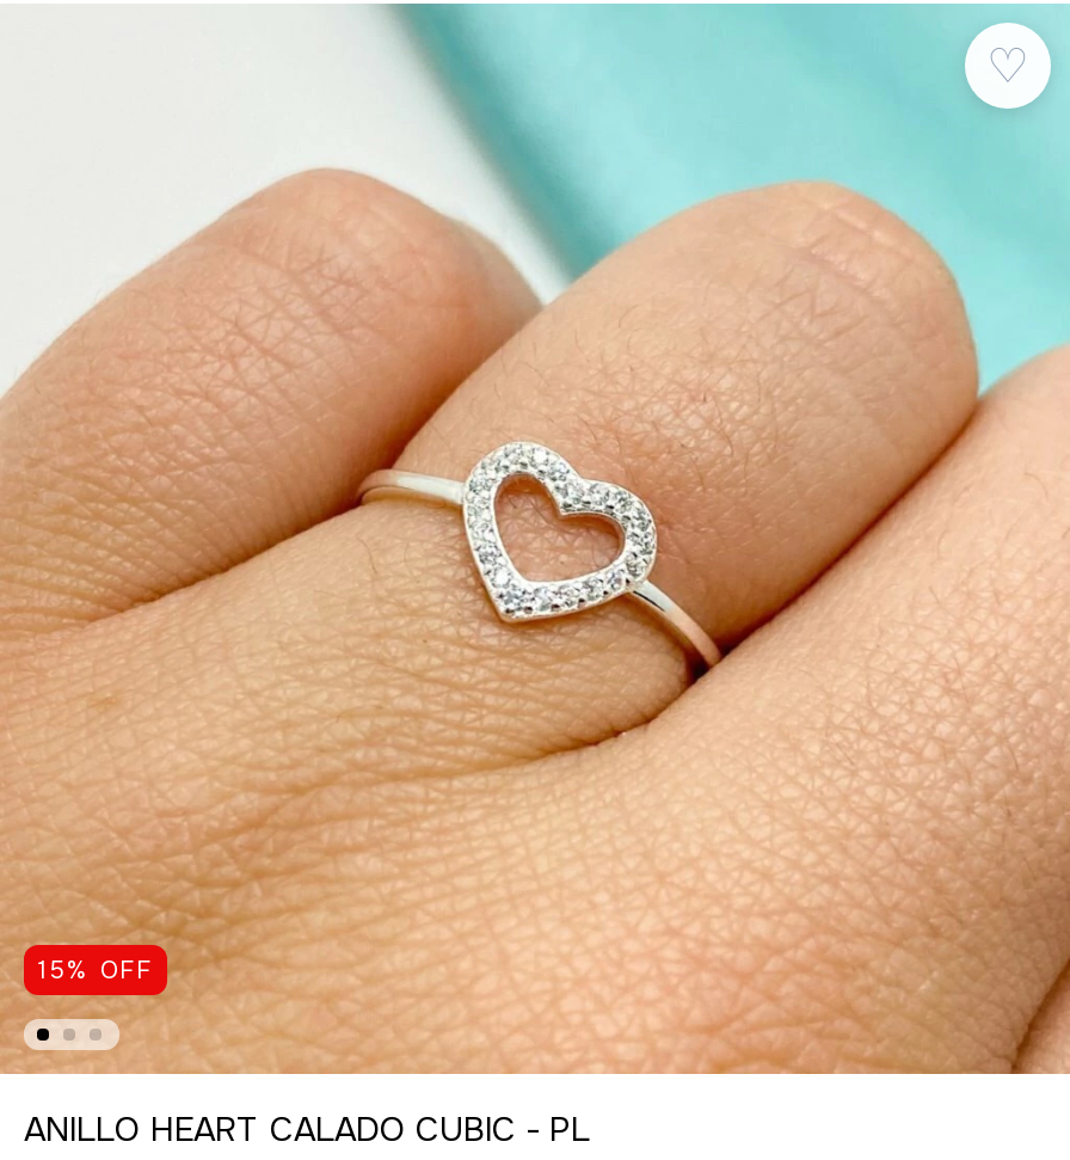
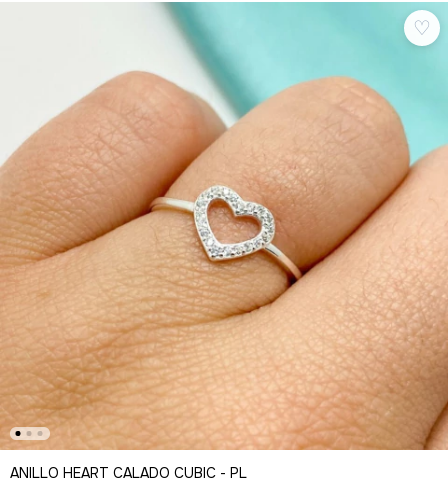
[38,955,153,986] 15% OFF -> none

